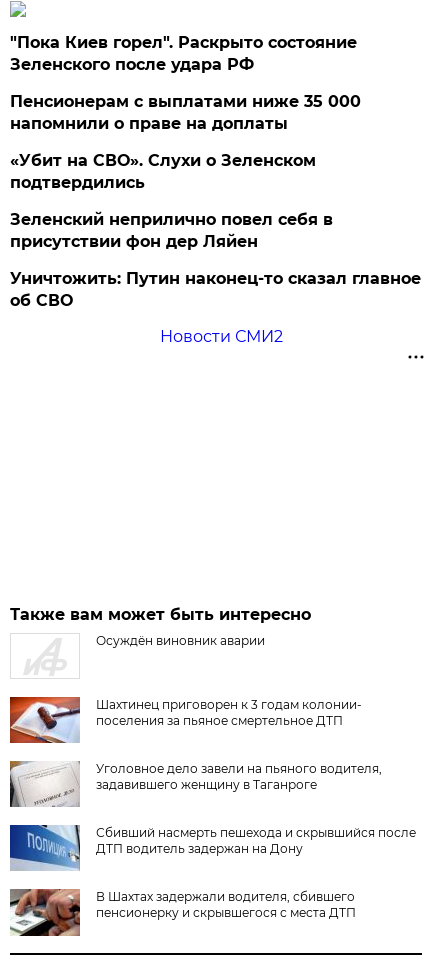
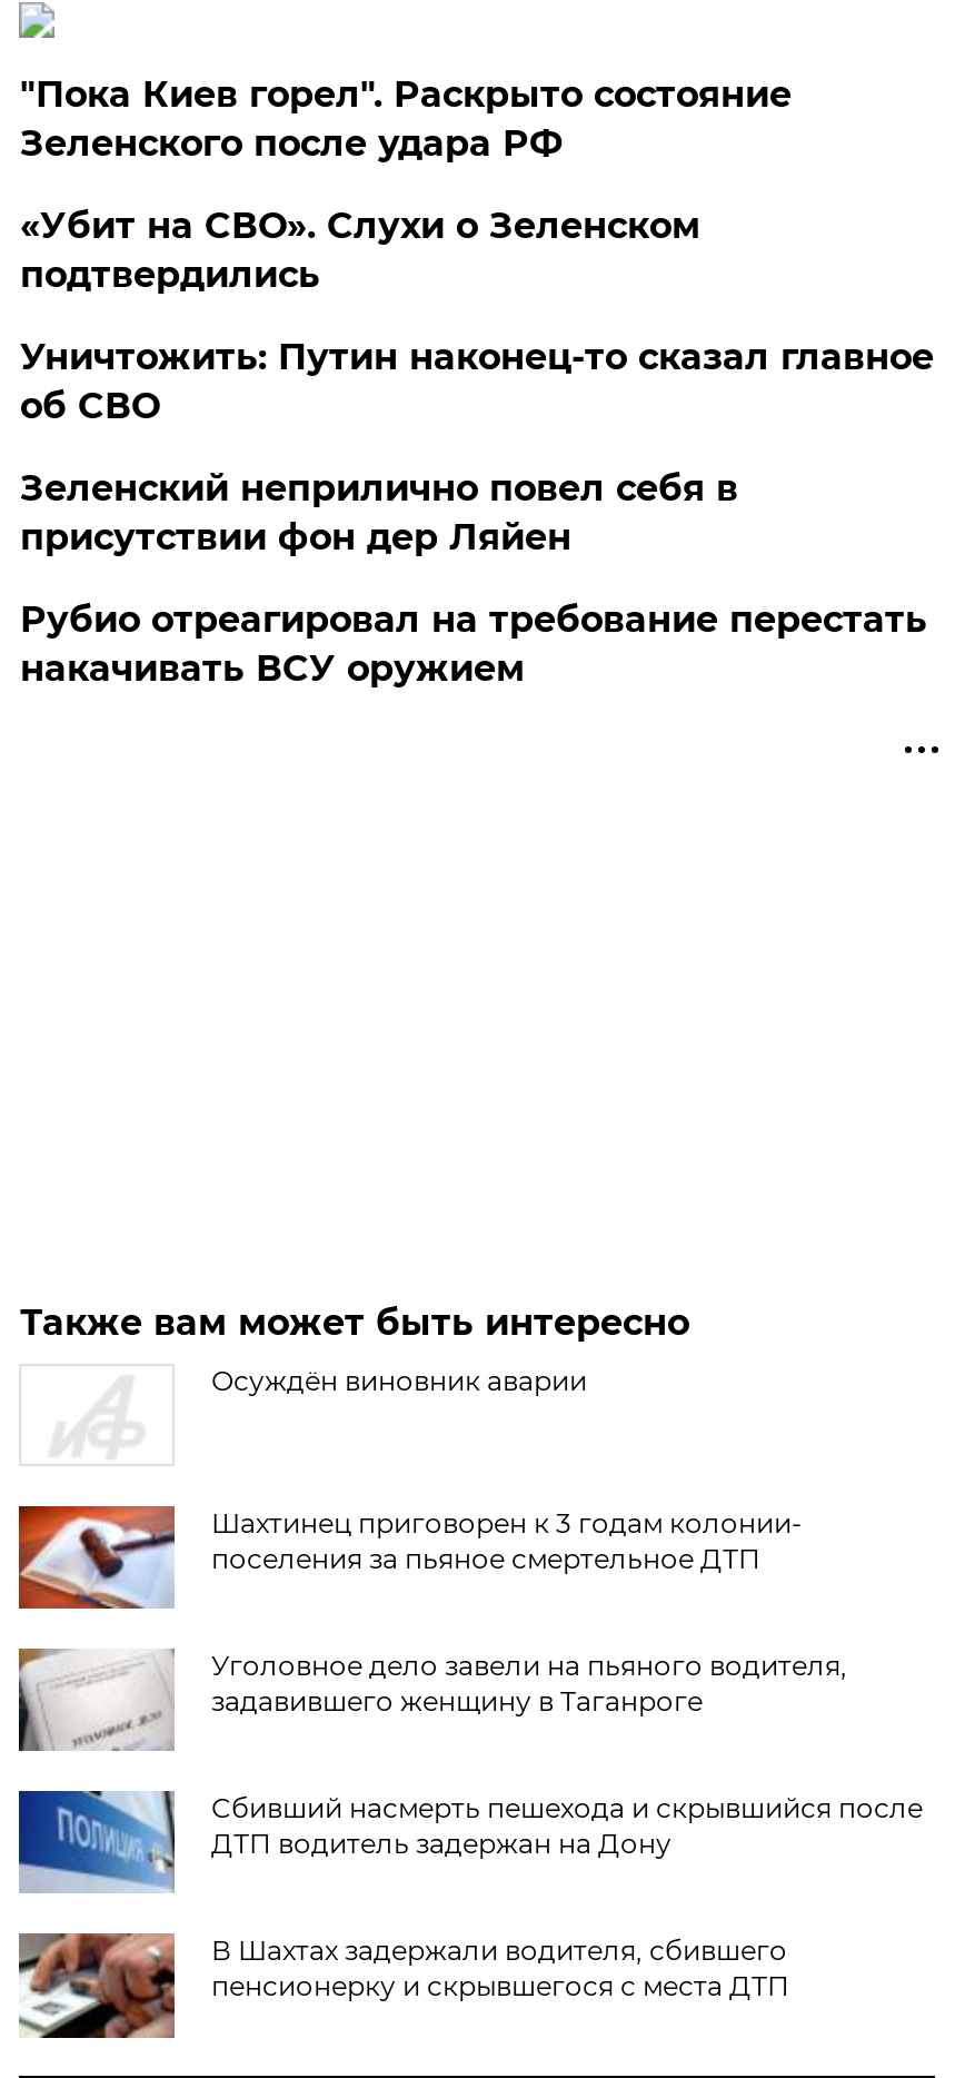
[10,92,361,133] Пенсионерам с выплатами ниже 35 000 | напомнили о праве на доплаты -> none
moved [10,151,316,192] -> [20,205,700,296]: «Убит на СВО». Слухи о Зеленском | подтвердились
moved [10,269,421,310] -> [20,336,934,427]: Уничтожить: Путин наконец-то сказал главное | об СВО
[160,327,283,346] Новости СМИ2 -> [20,598,927,690] Рубио отреагировал на требование перестать | накачивать ВСУ оружием

